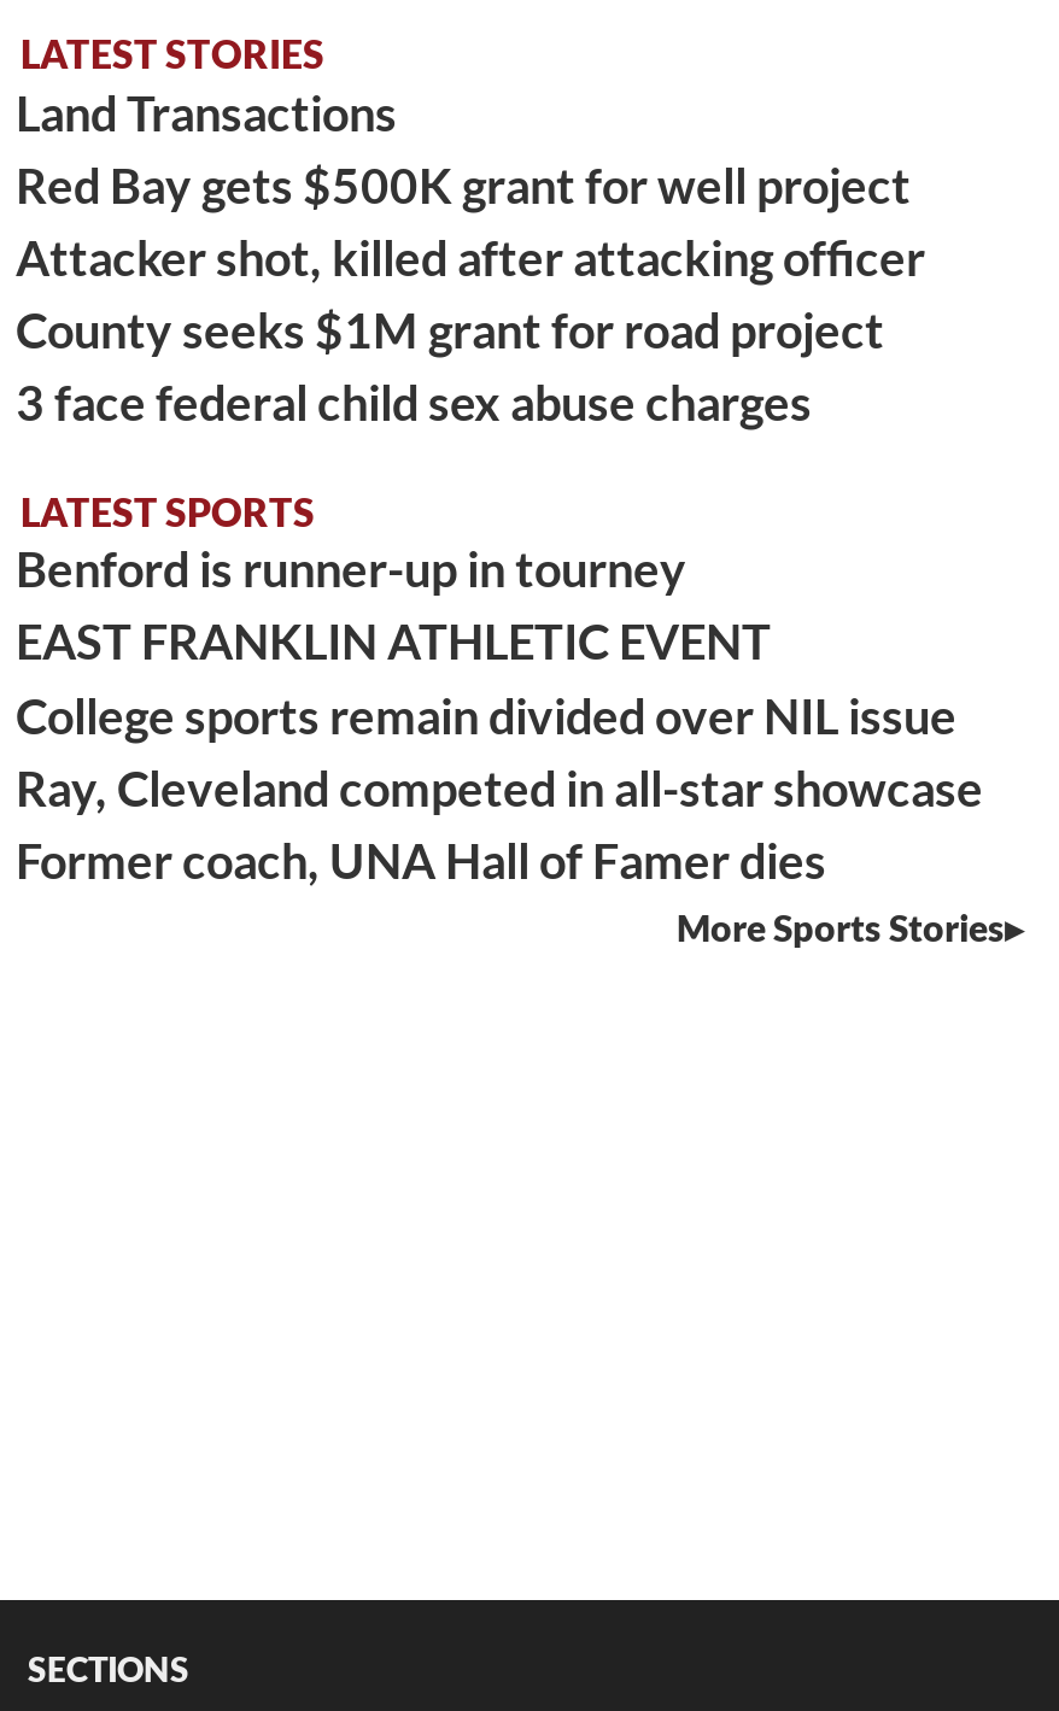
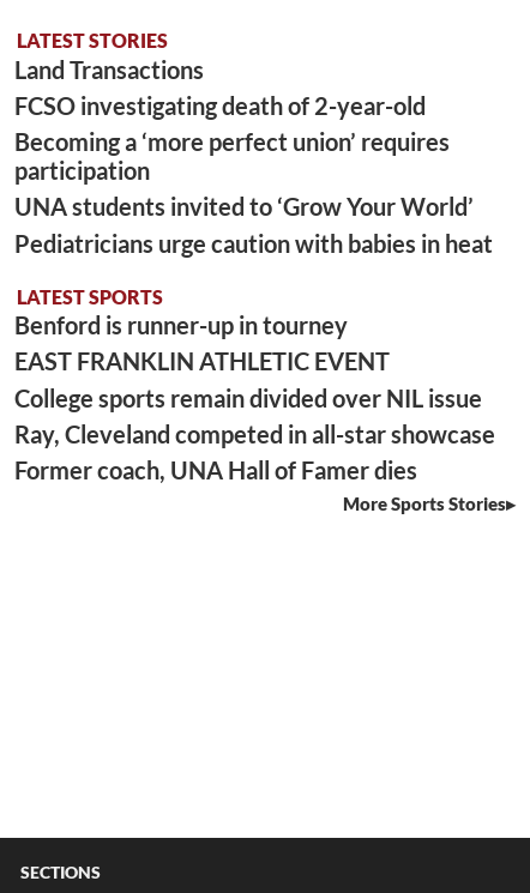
[16,155,925,432] Red Bay gets $500K grant for well project | Attacker shot, killed after attacking officer | County seeks $1M grant for road project | 3 face federal child sex abuse charges -> [14,91,493,257] FCSO investigating death of 2-year-old | Becoming a ‘more perfect union’ requires | participation | UNA students invited to ‘Grow Your World’ | Pediatricians urge caution with babies in heat

